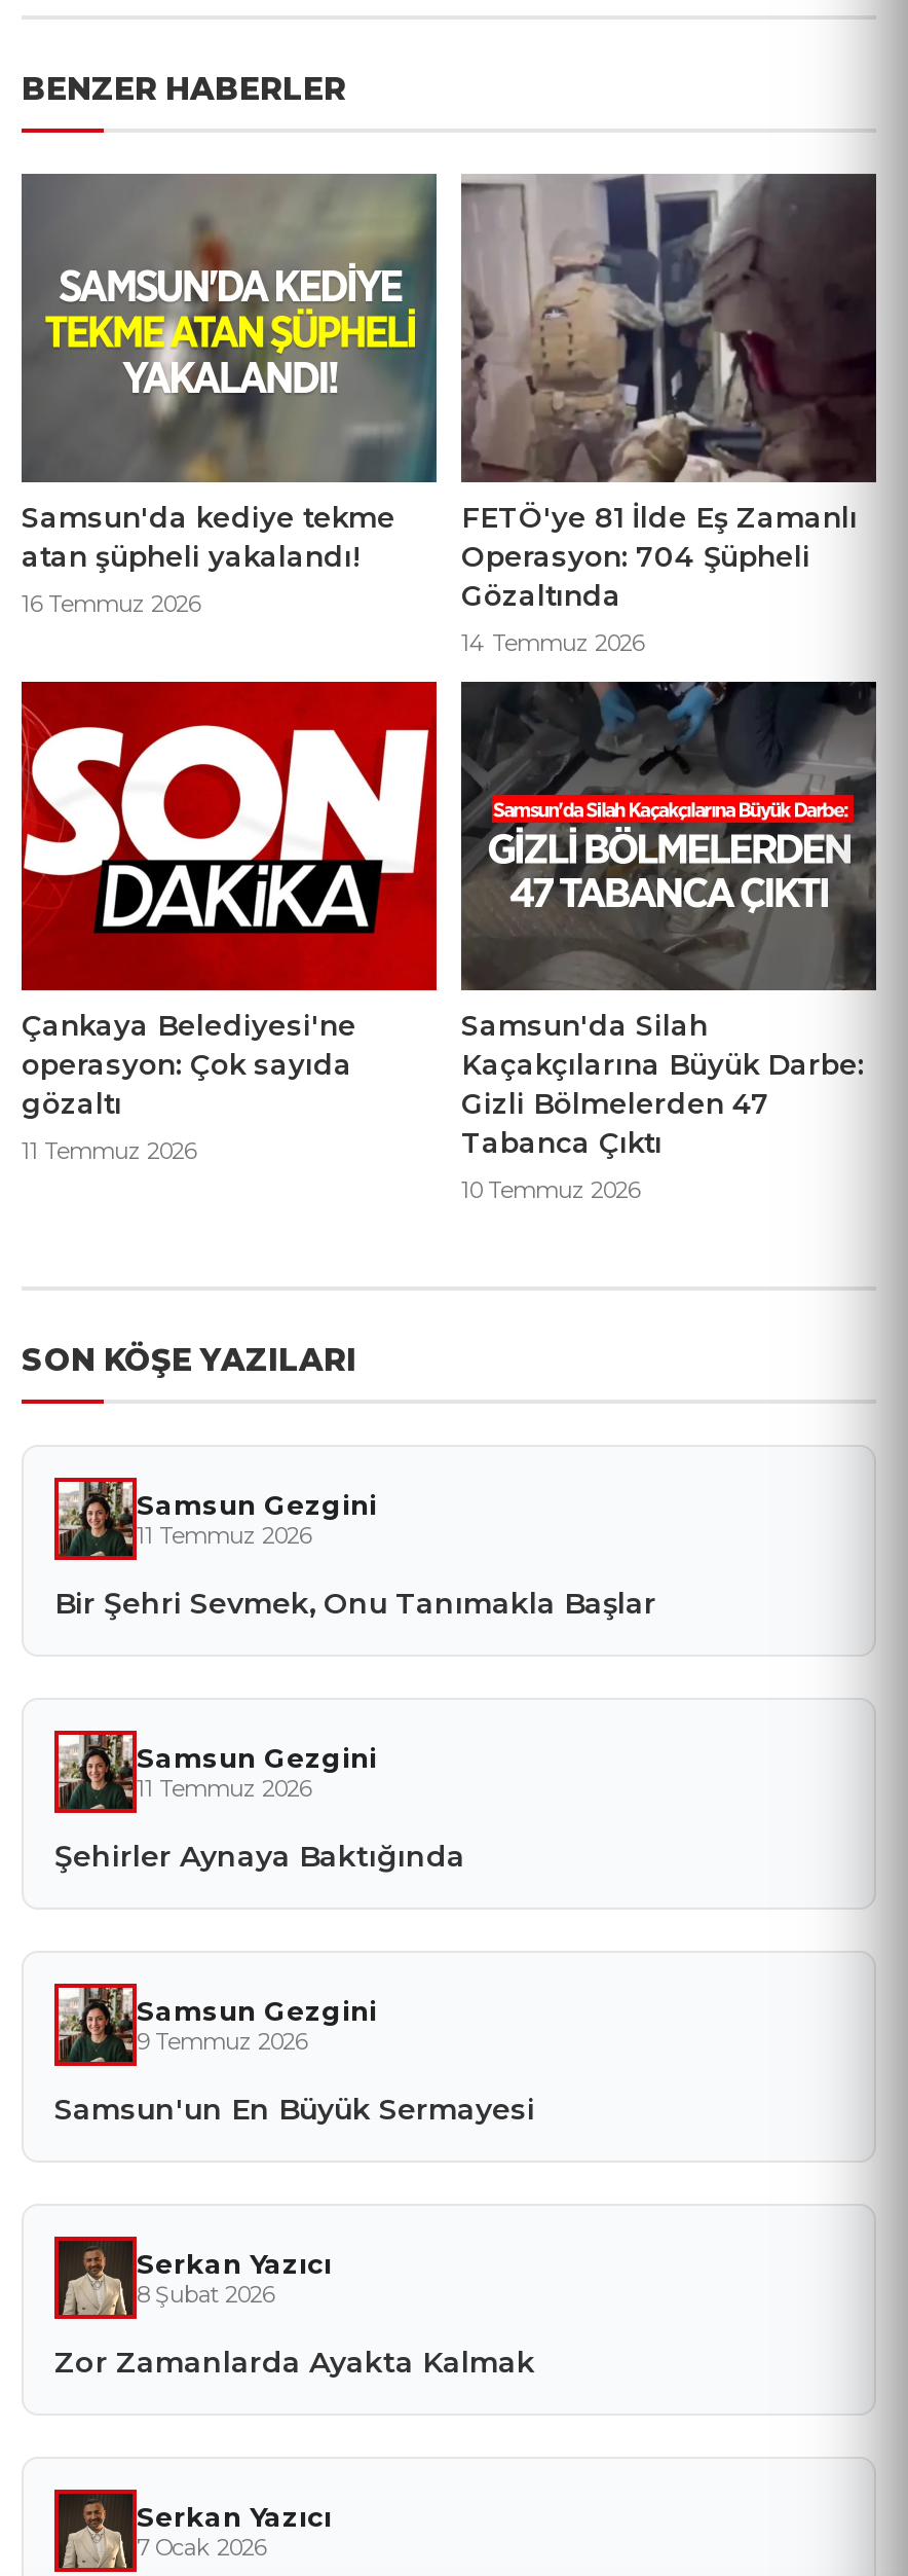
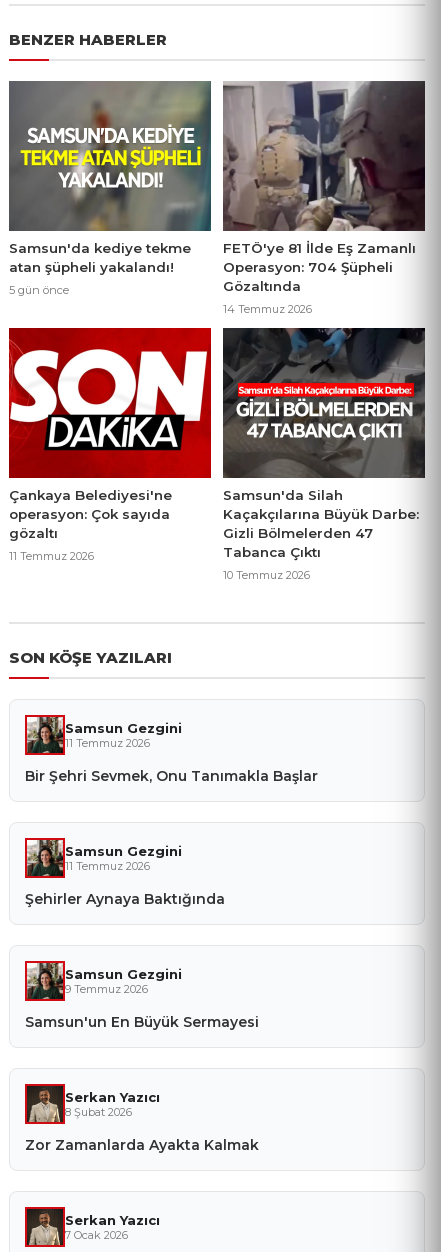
[22,588,200,617] 16 Temmuz 2026 -> [9,283,69,297] 5 gün önce

